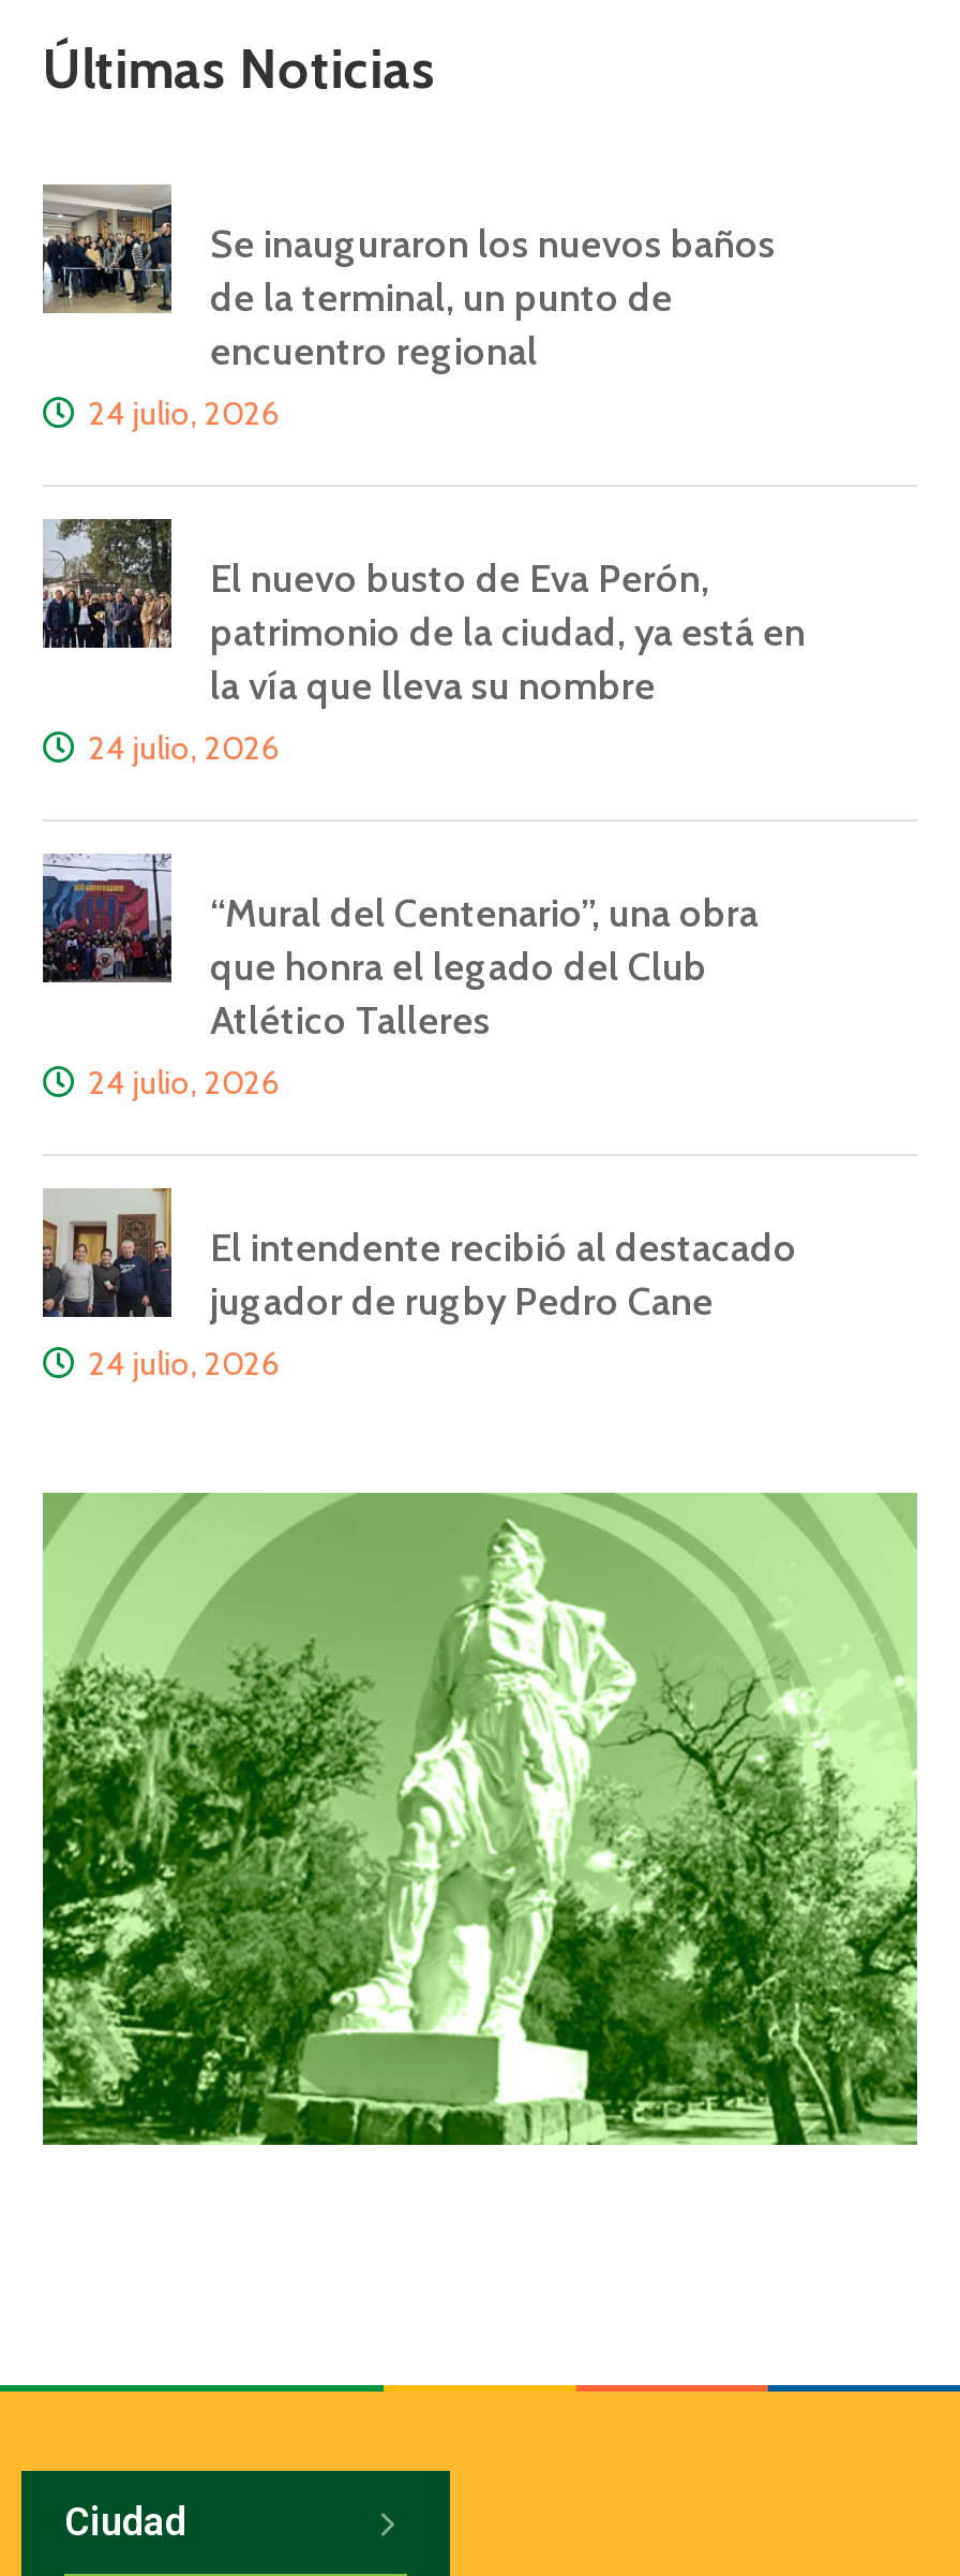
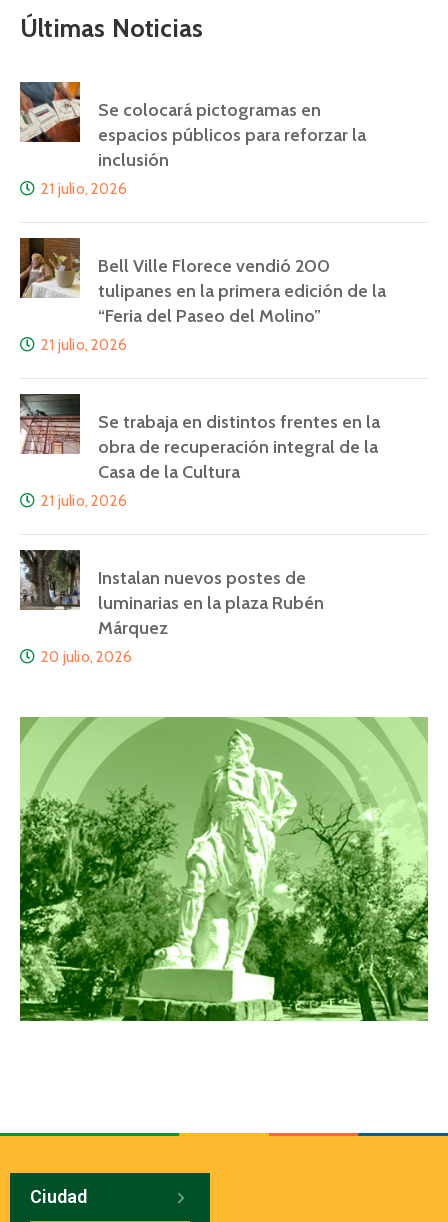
[43,184,776,433] [image] | Se inauguraron los nuevos baños | de la terminal, un punto de | encuentro regional | 24 julio, 2026 -> [20,81,366,198] [image] | Se colocará pictogramas en | espacios públicos para reforzar la | inclusión | 21 julio, 2026
[41,519,806,768] [image] | El nuevo busto de Eva Perón, | patrimonio de la ciudad, ya está en | la vía que lleva su nombre | 24 julio, 2026 -> [19,237,386,354] [image] | Bell Ville Florece vendió 200 | tulipanes en la primera edición de la | “Feria del Paseo del Molino” | 21 julio, 2026
[41,854,759,1103] [image] | “Mural del Centenario”, una obra | que honra el legado del Club | Atlético Talleres | 24 julio, 2026 -> [19,393,380,510] [image] | Se trabaja en distintos frentes en la | obra de recuperación integral de la | Casa de la Cultura | 21 julio, 2026
[43,1188,797,1384] [image] | El intendente recibió al destacado | jugador de rugby Pedro Cane | 24 julio, 2026 -> [20,550,324,666] [image] | Instalan nuevos postes de | luminarias en la plaza Rubén | Márquez | 20 julio, 2026

